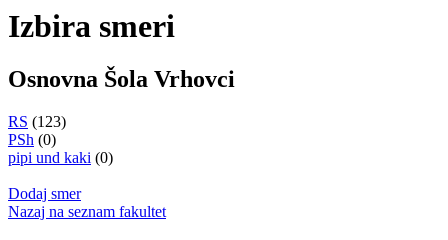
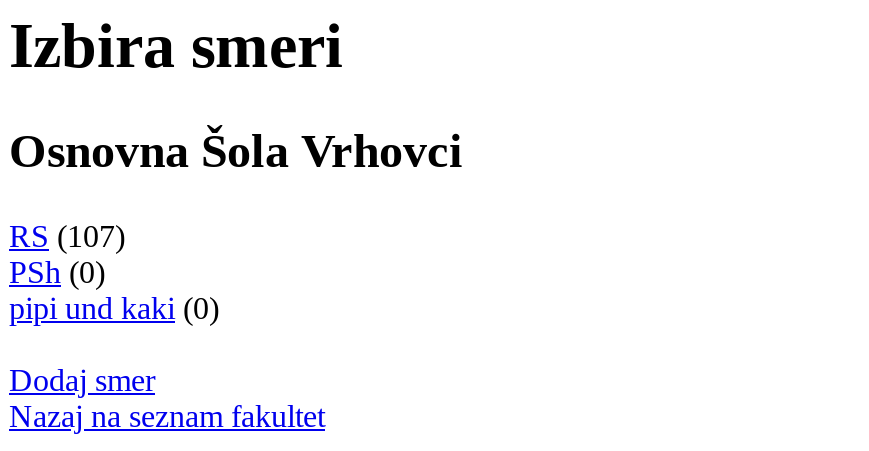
[8,113,66,130] RS (123) -> [9,220,125,254] RS (107)

